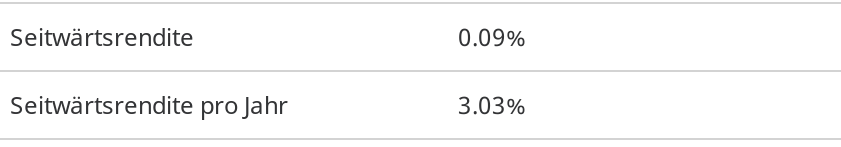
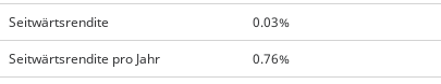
[458,20,526,54] 0.09% -> [253,13,290,31] 0.03%
[458,88,526,122] 3.03% -> [253,50,290,68] 0.76%

